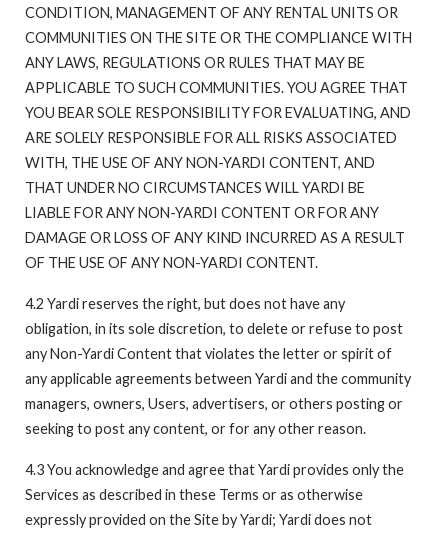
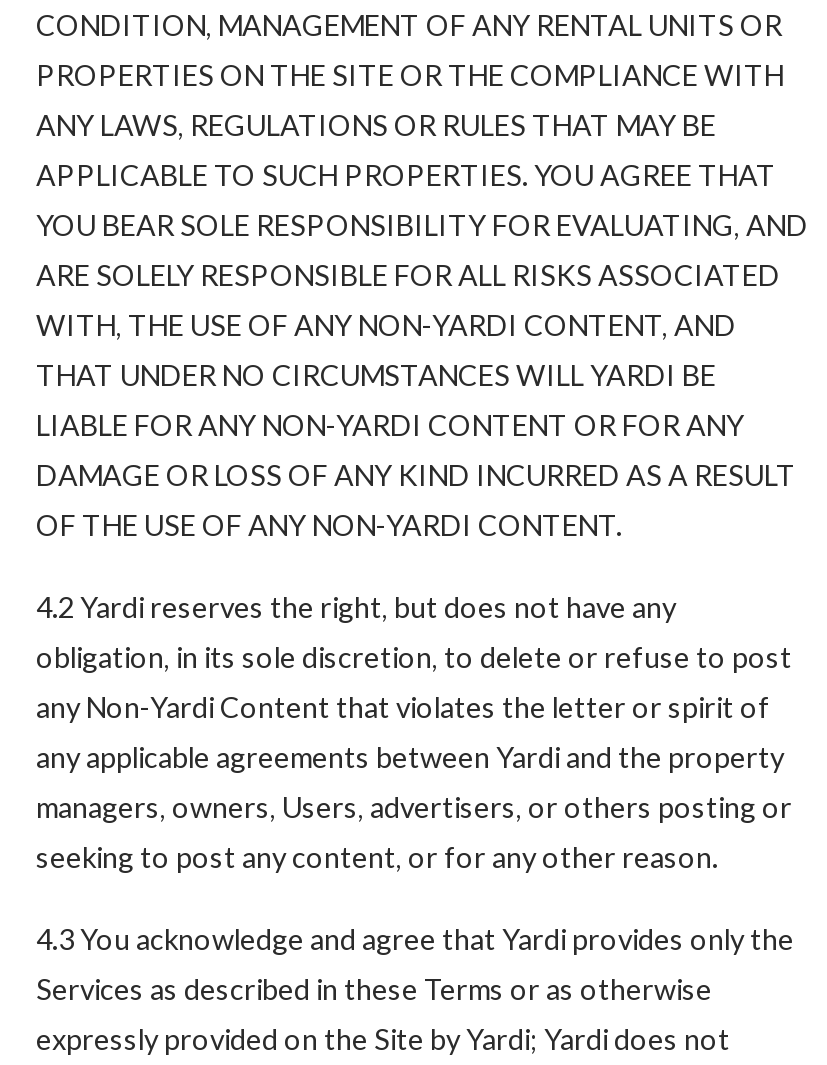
[25,29,412,46] COMMUNITIES ON THE SITE OR THE COMPLIANCE WITH -> [36,58,784,92] PROPERTIES ON THE SITE OR THE COMPLIANCE WITH
[25,79,408,96] APPLICABLE TO SUCH COMMUNITIES. YOU AGREE THAT -> [36,158,776,192] APPLICABLE TO SUCH PROPERTIES. YOU AGREE THAT
[25,370,411,387] any applicable agreements between Yardi and the community -> [36,740,784,774] any applicable agreements between Yardi and the property

